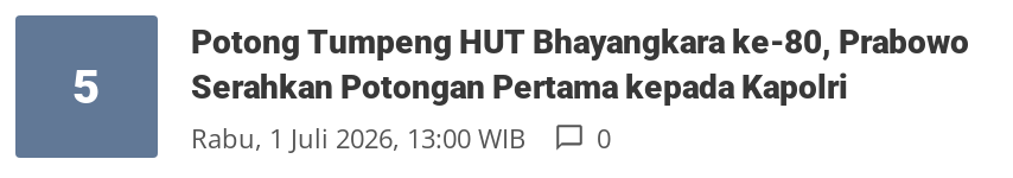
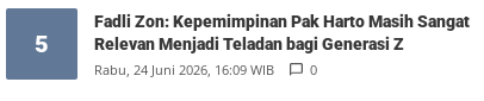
[191,23,969,156] Potong Tumpeng HUT Bhayangkara ke-80, Prabowo | Serahkan Potongan Pertama kepada Kapolri | Rabu, 1 Juli 2026, 13:00 WIB -> [94,12,470,79] Fadli Zon: Kepemimpinan Pak Harto Masih Sangat | Relevan Menjadi Teladan bagi Generasi Z | Rabu, 24 Juni 2026, 16:09 WIB

